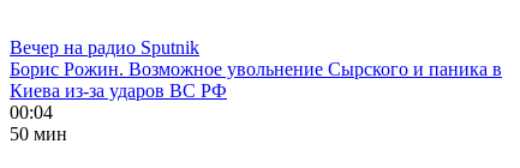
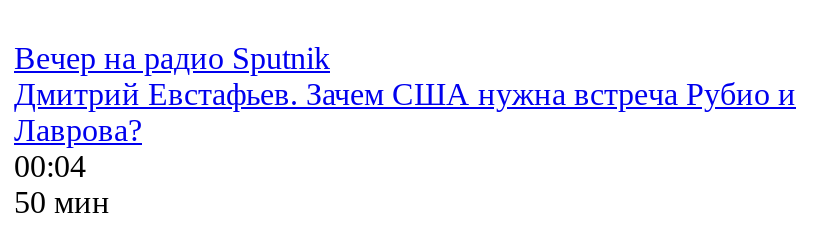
[10,59,502,101] Борис Рожин. Возможное увольнение Сырского и паника в | Киева из-за ударов ВС РФ -> [14,77,796,147] Дмитрий Евстафьев. Зачем США нужна встреча Рубио и | Лаврова?

